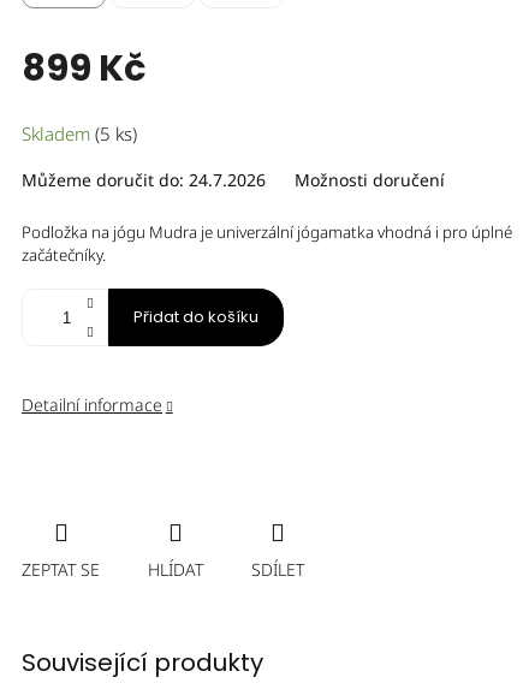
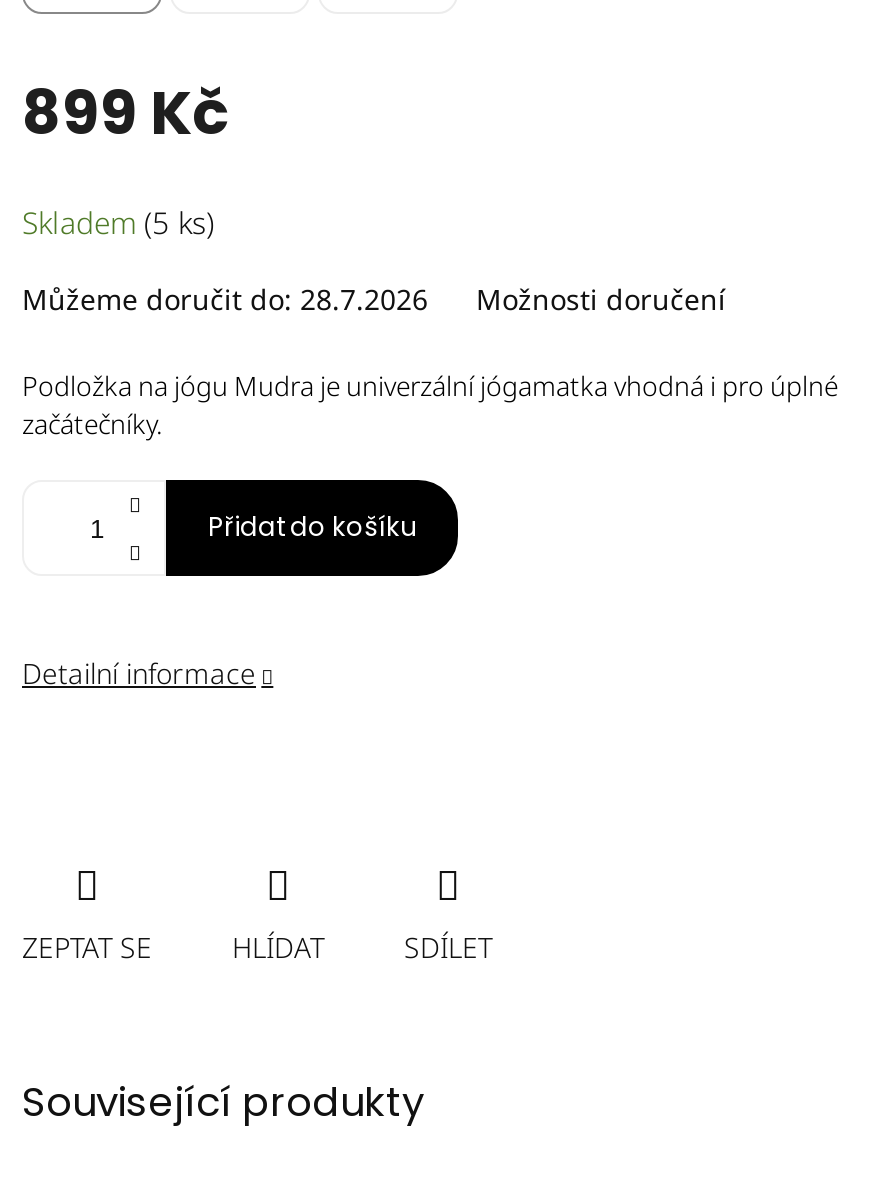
[22,169,266,192] Můžeme doručit do: 24.7.2026 -> [22,281,428,319] Můžeme doručit do: 28.7.2026

